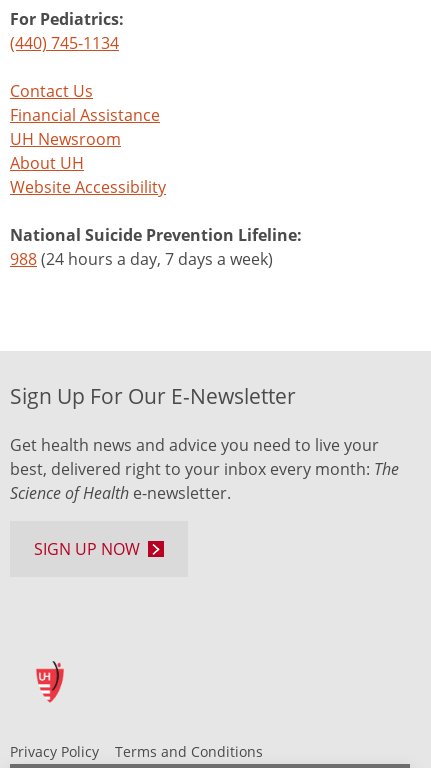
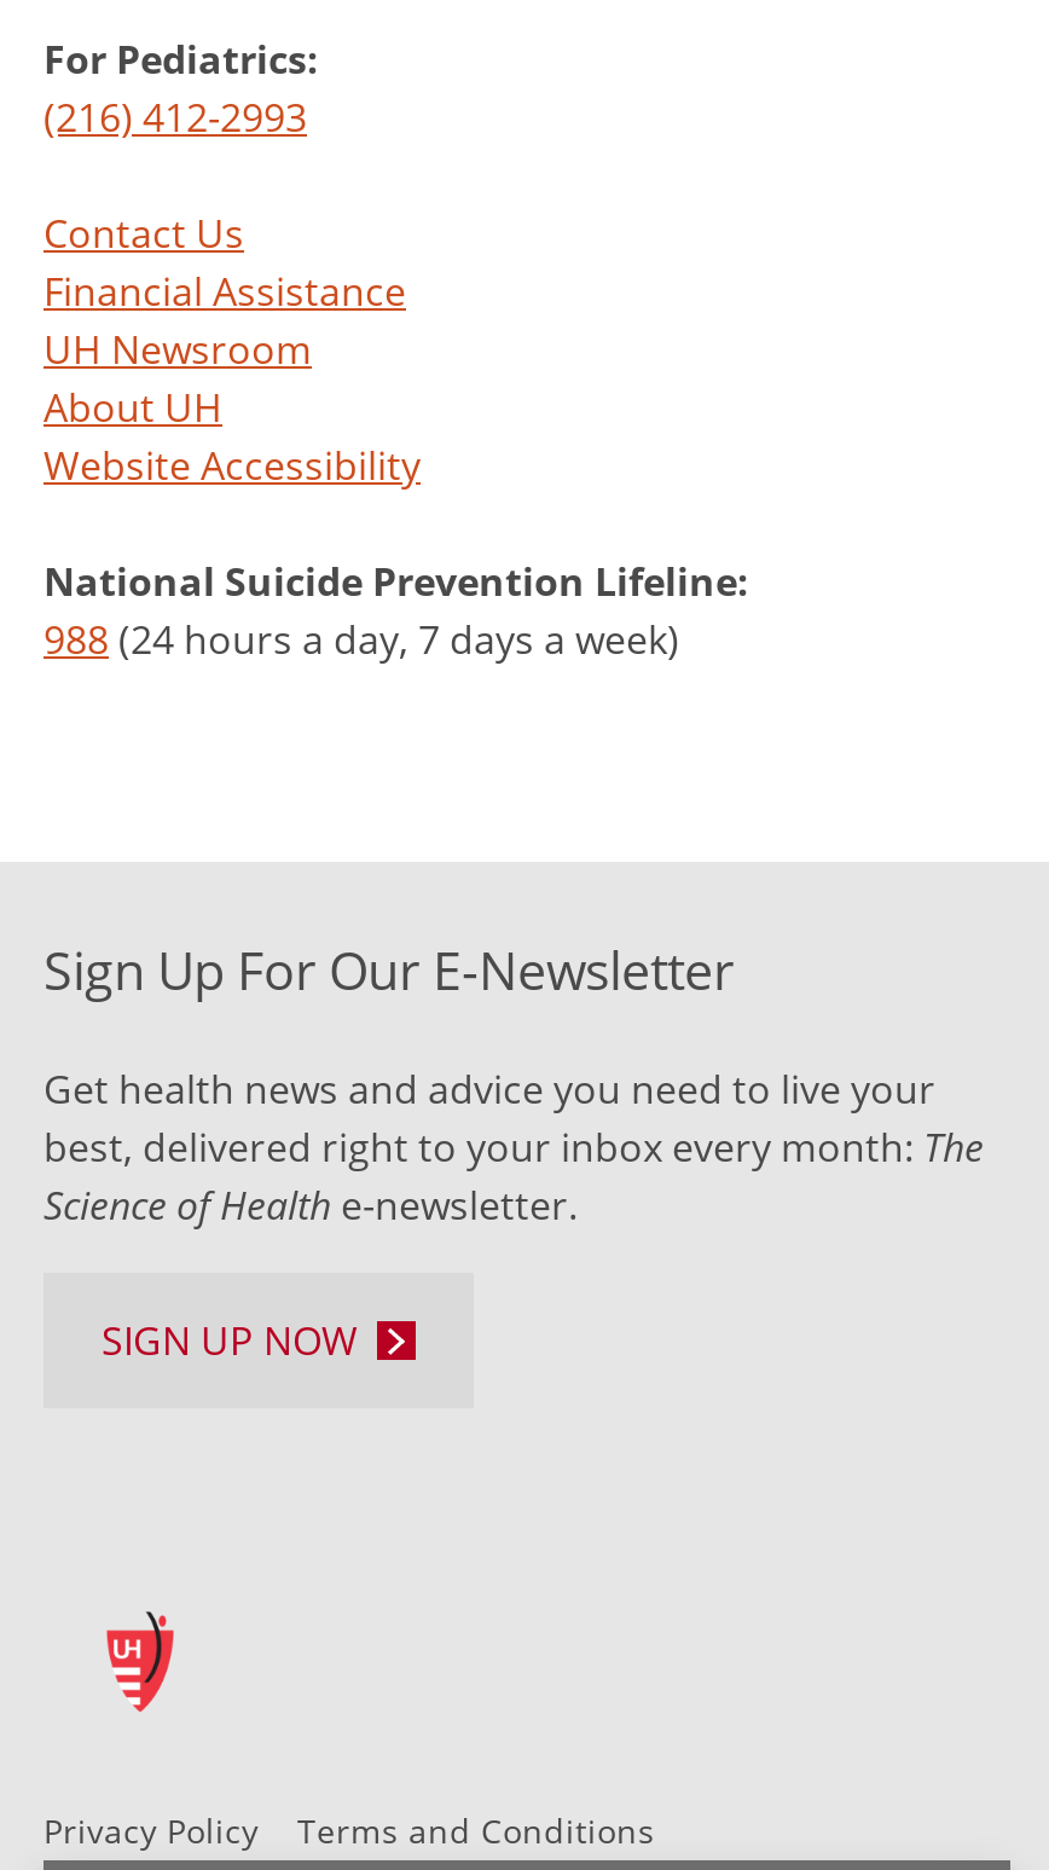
[10,32,119,53] (440) 745-1134 -> [44,91,307,144] (216) 412-2993

